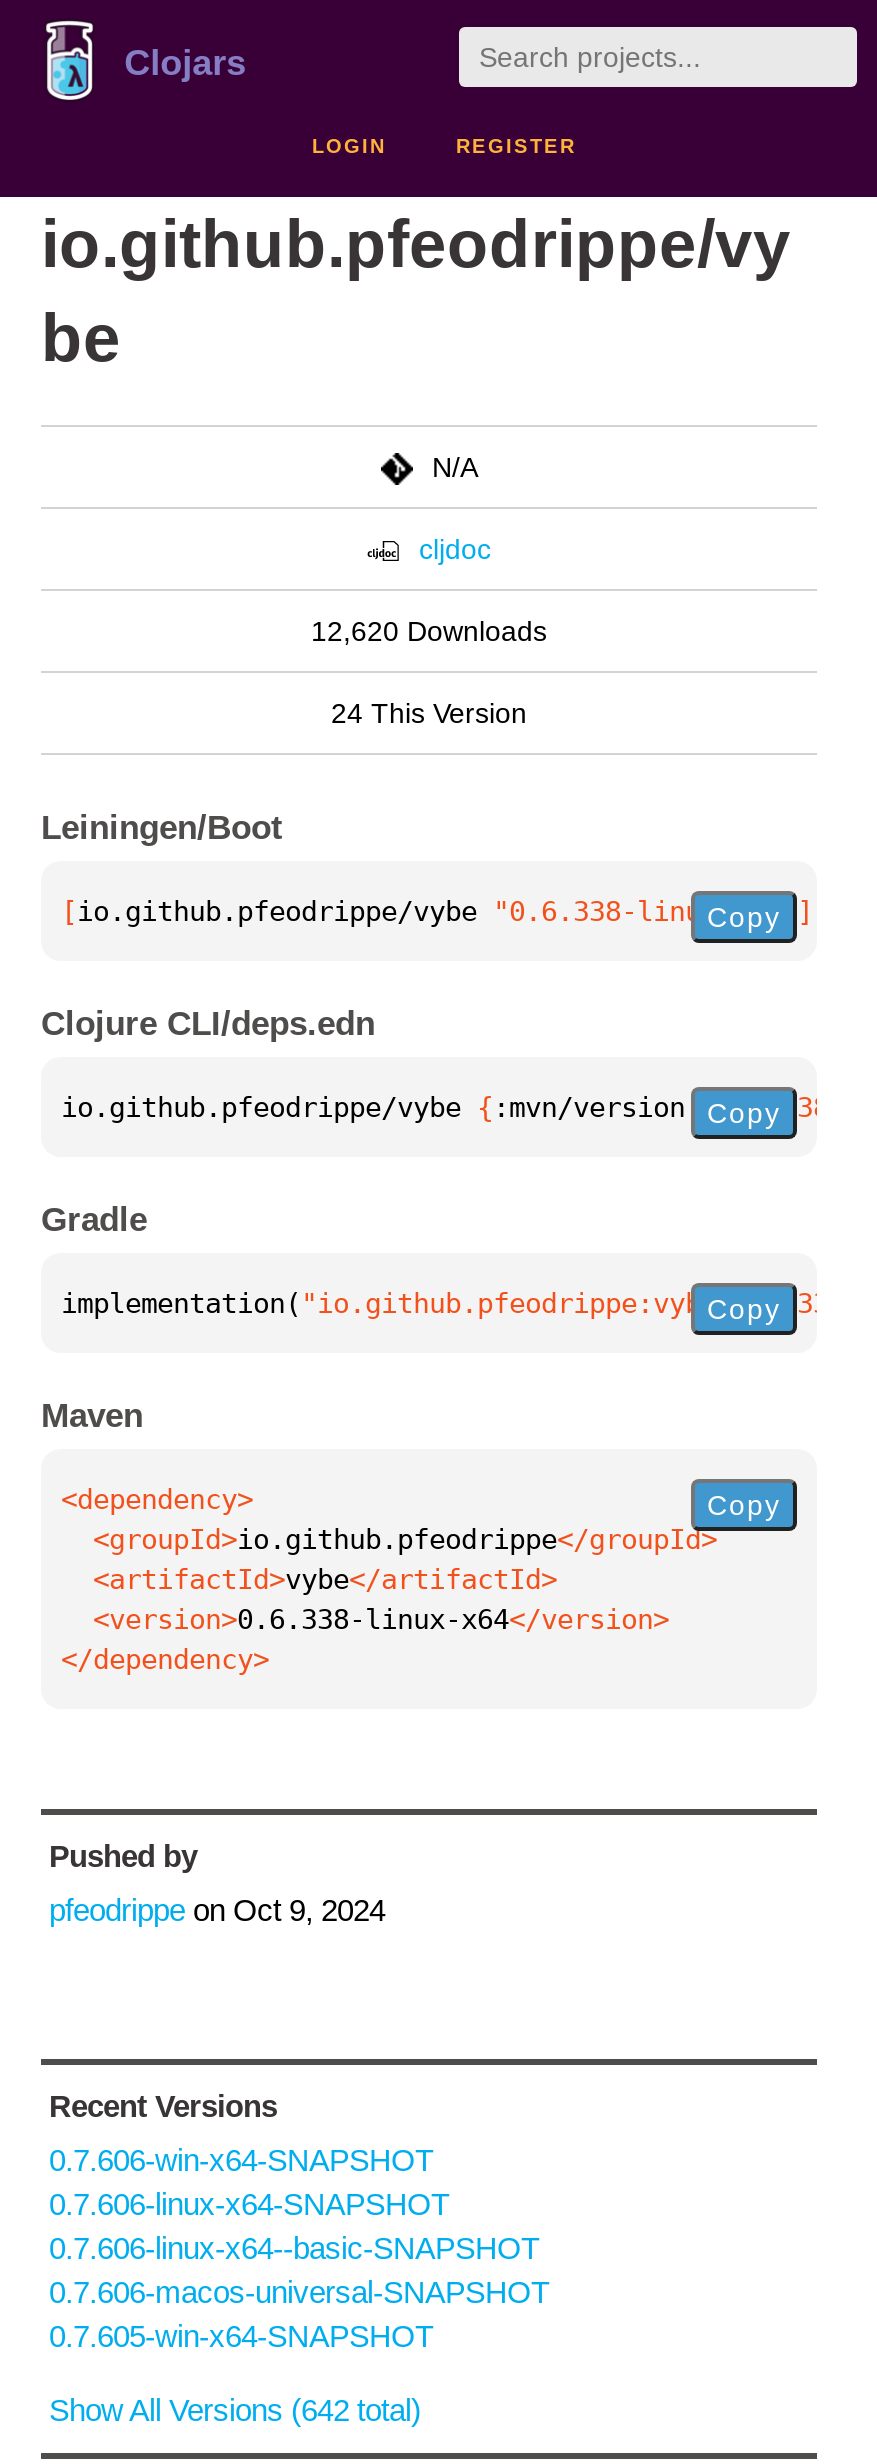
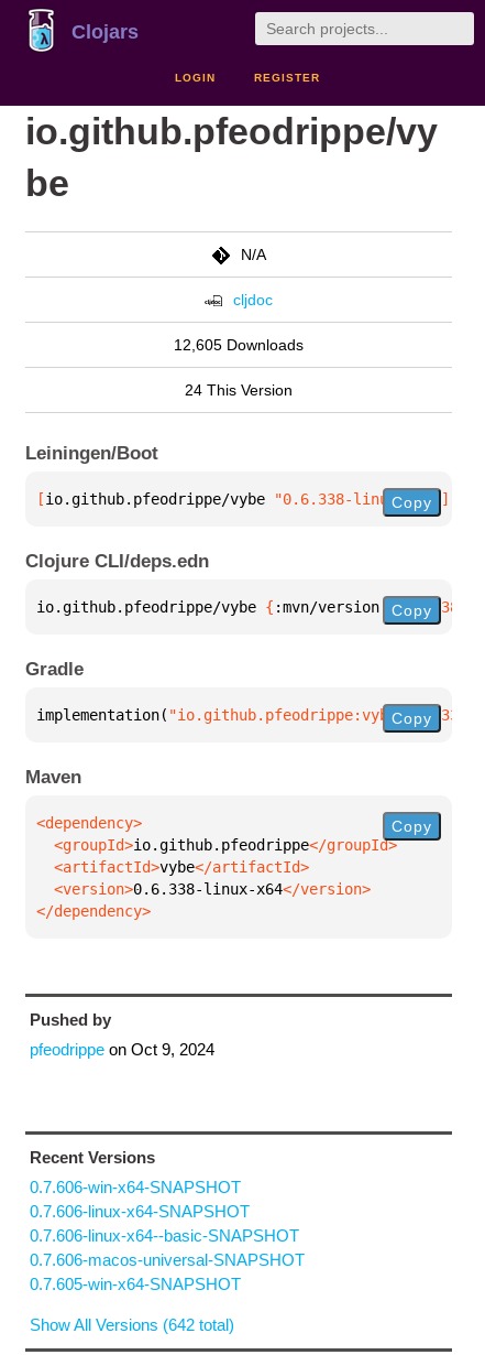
[311,615,547,647] 12,620 Downloads -> [174,336,304,354] 12,605 Downloads

